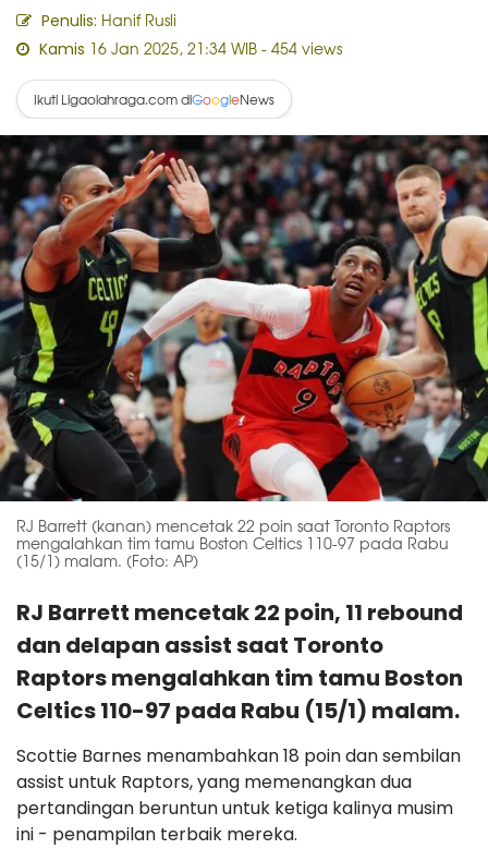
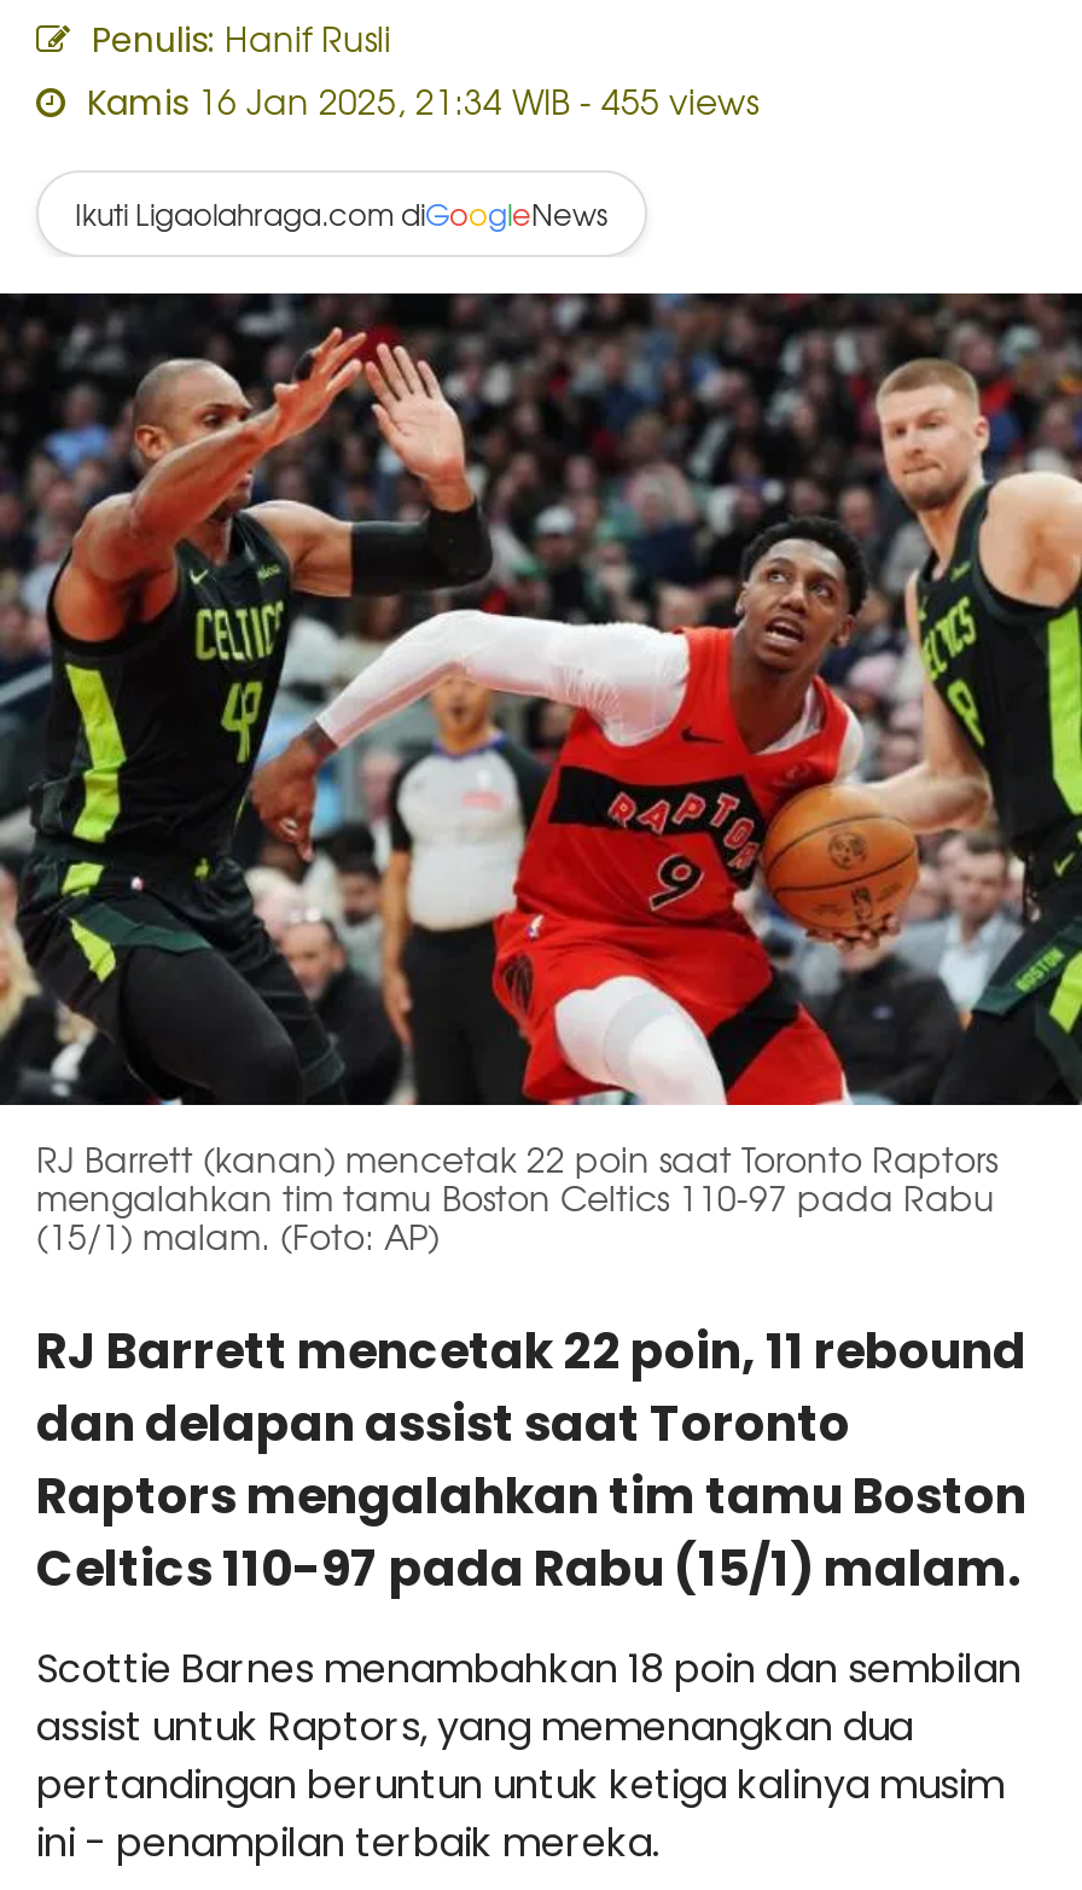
[35,37,342,59] Kamis 16 Jan 2025, 21:34 WIB - 454 views -> [77,76,758,124] Kamis 16 Jan 2025, 21:34 WIB - 455 views

